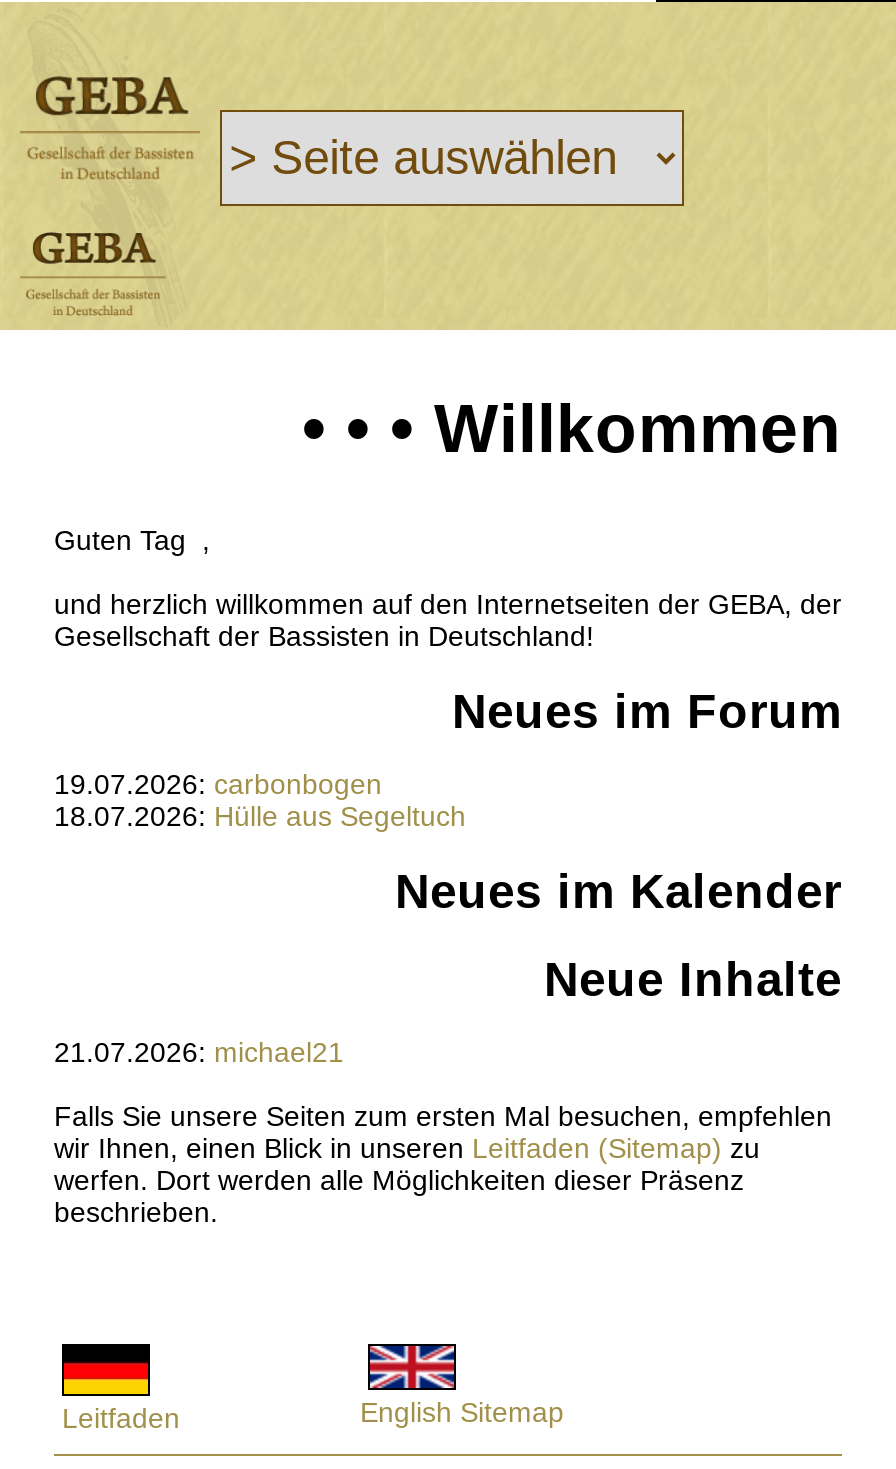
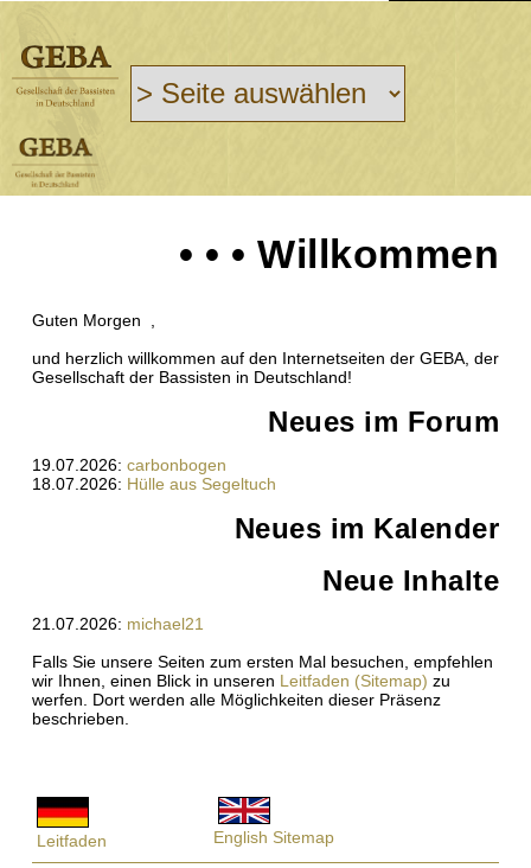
[54,524,210,556] Guten Tag , -> [32,311,155,330] Guten Morgen ,

